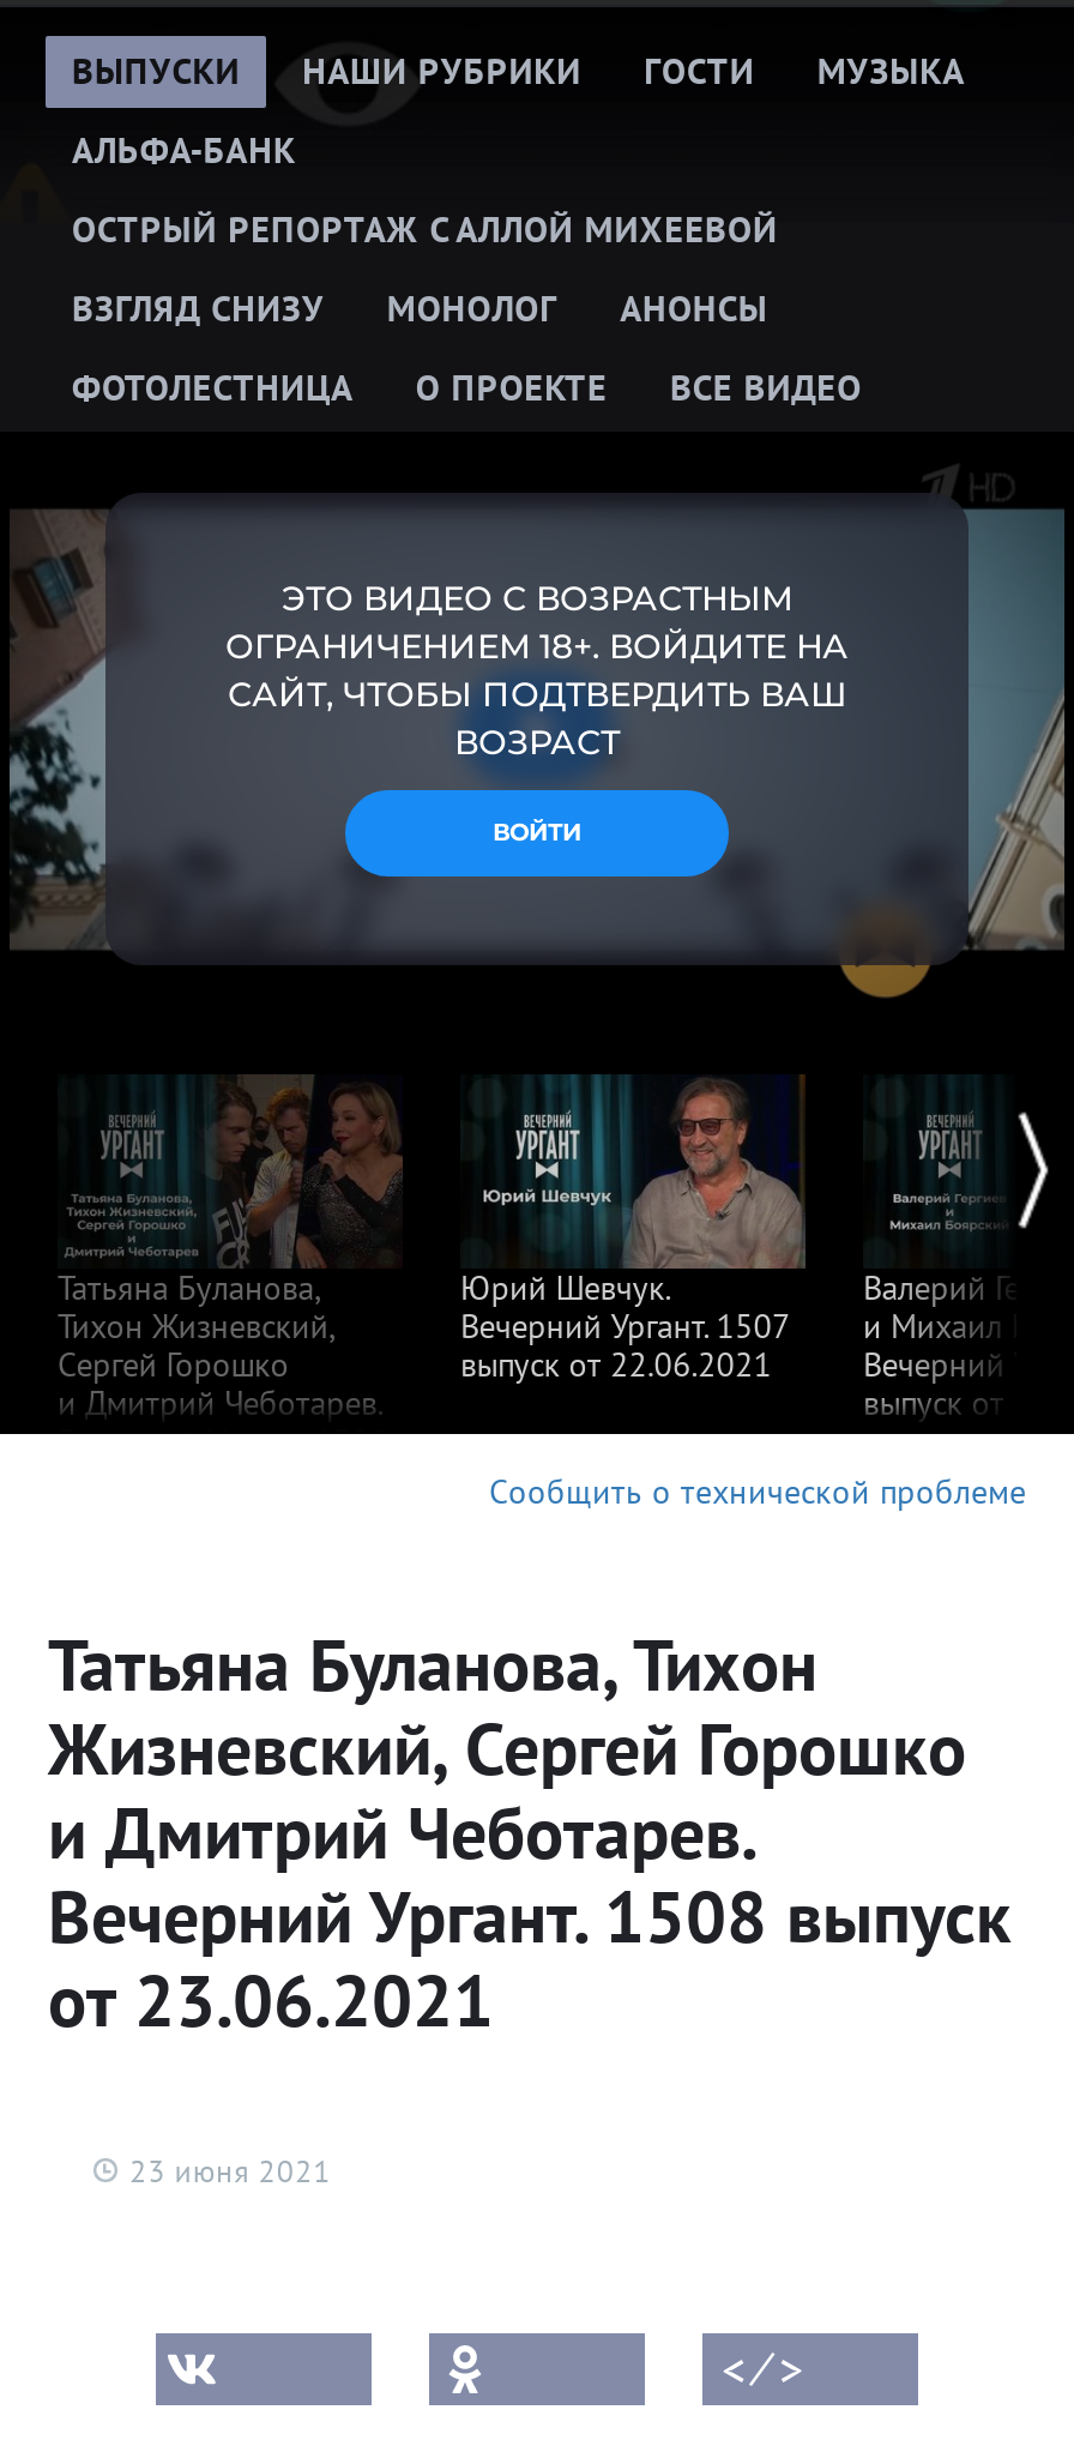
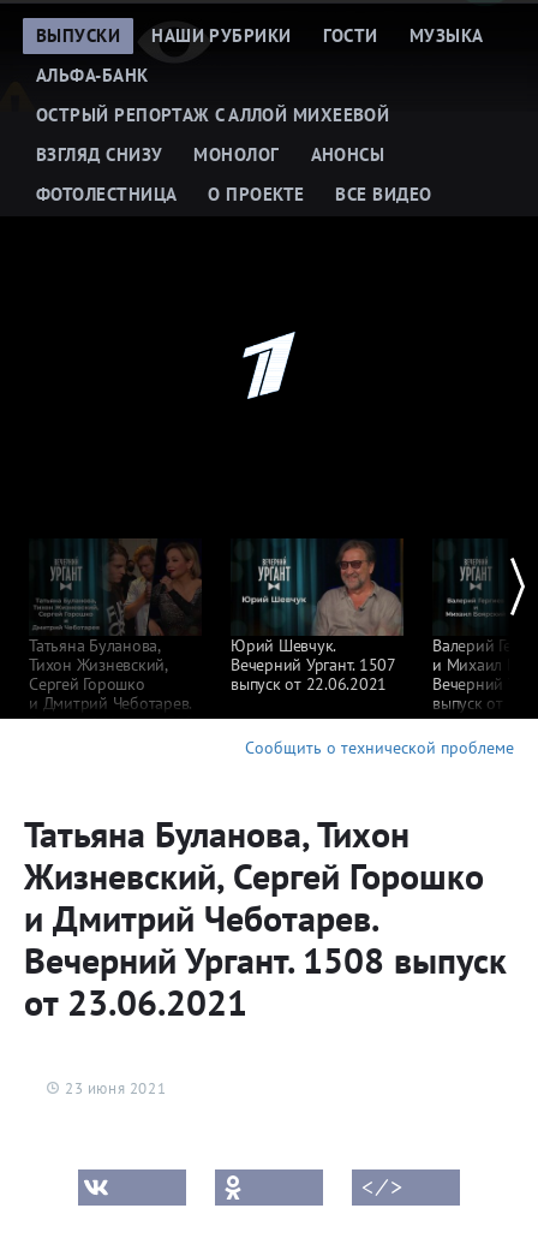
[7,470,1067,1000] [image] | ЭТО ВИДЕО С ВОЗРАСТНЫМ | ОГРАНИЧЕНИЕМ 18+. ВОЙДИТЕ НА | САЙТ, ЧТОБЫ ПОДТВЕРДИТЬ ВАШ | ВОЗРАСТ | ВОЙТИ -> none

